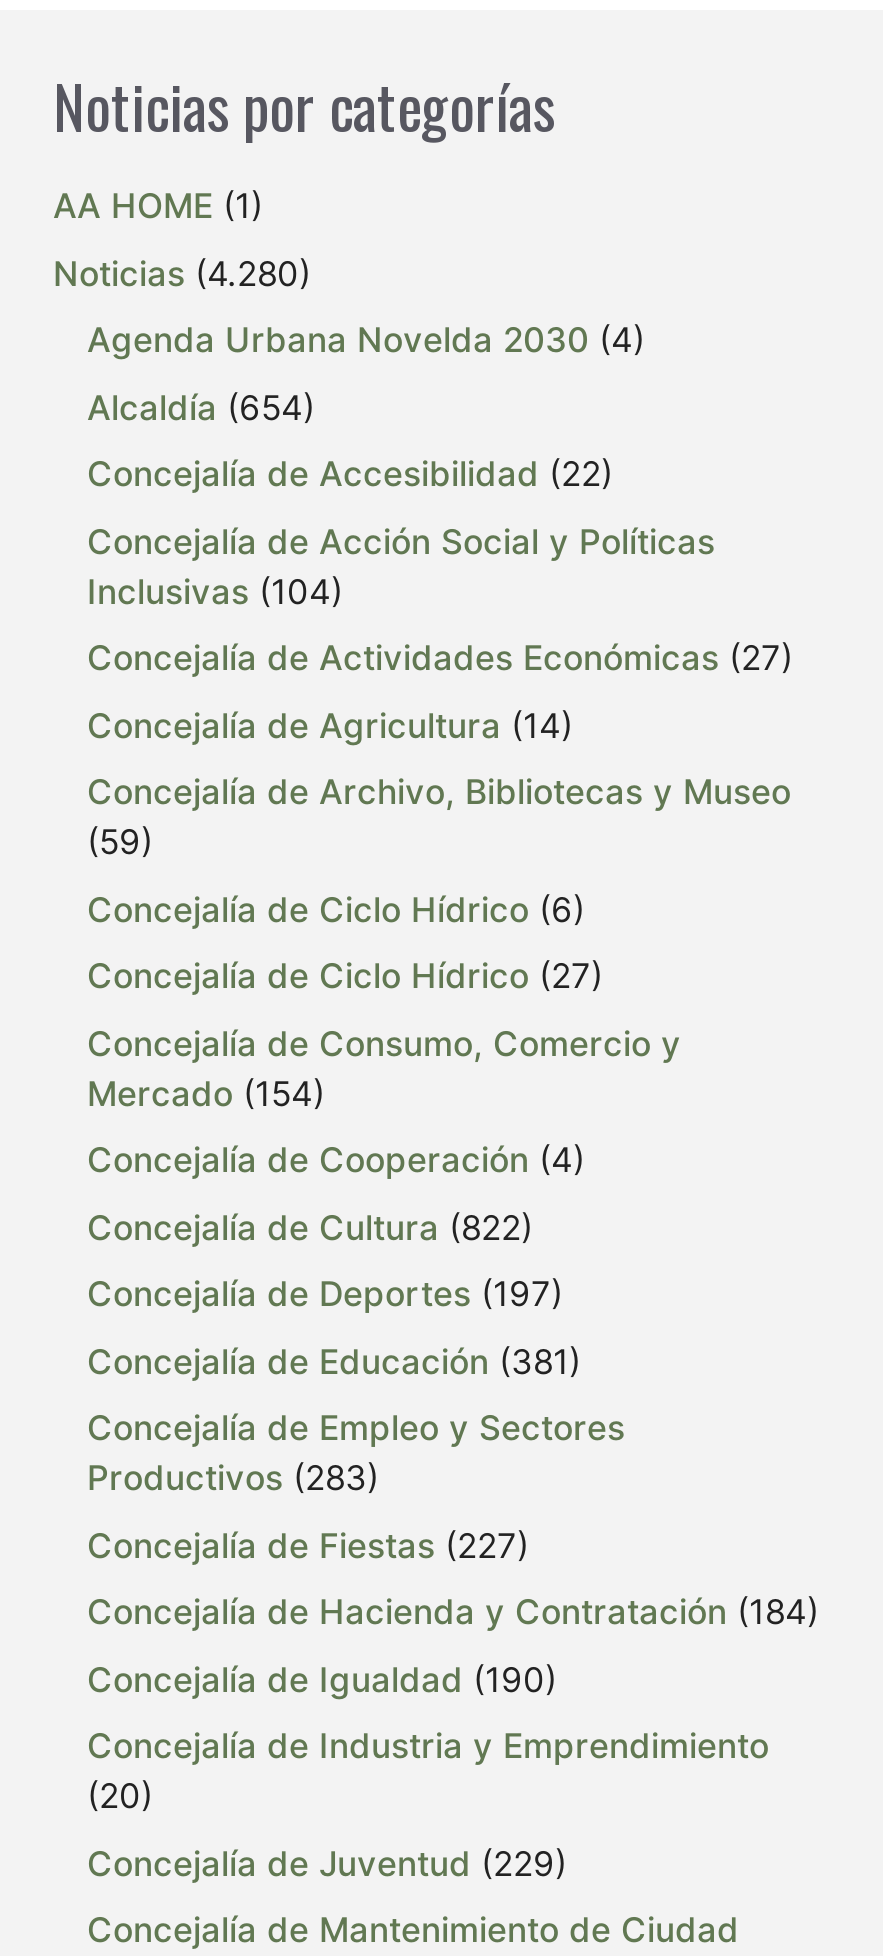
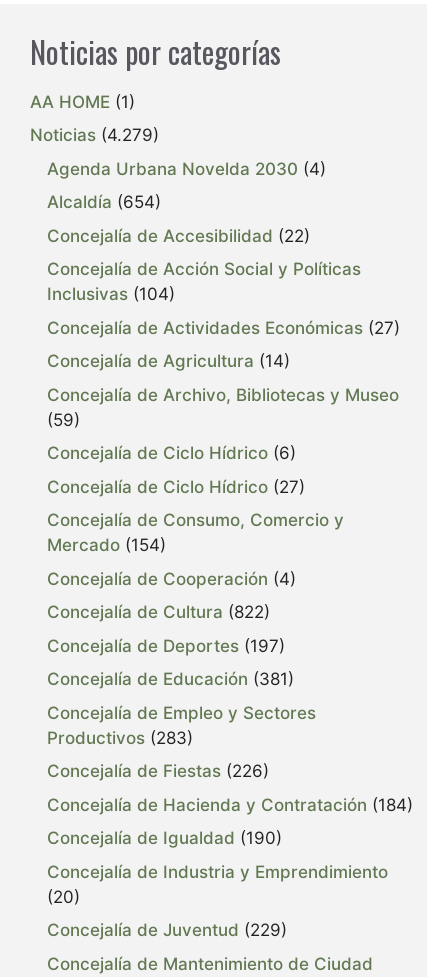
[53,253,311,293] Noticias (4.280) -> [30,125,159,145] Noticias (4.279)
[87,1525,529,1565] Concejalía de Fiestas (227) -> [47,761,269,781] Concejalía de Fiestas (226)

